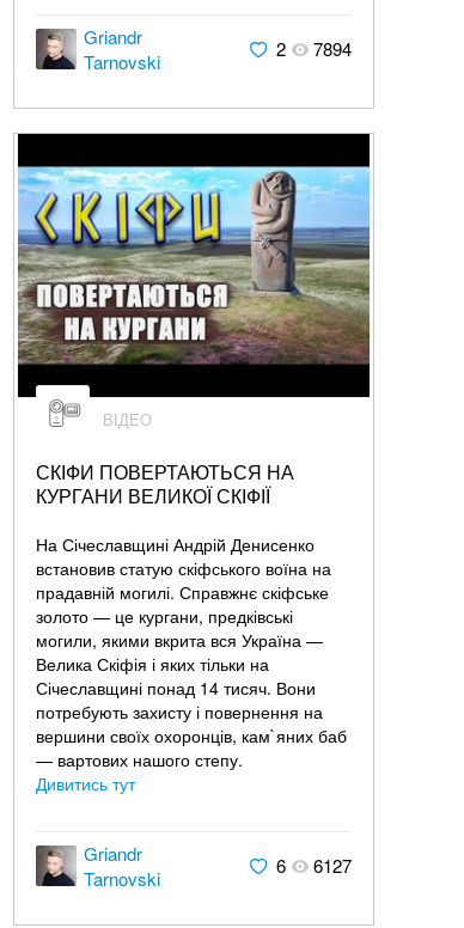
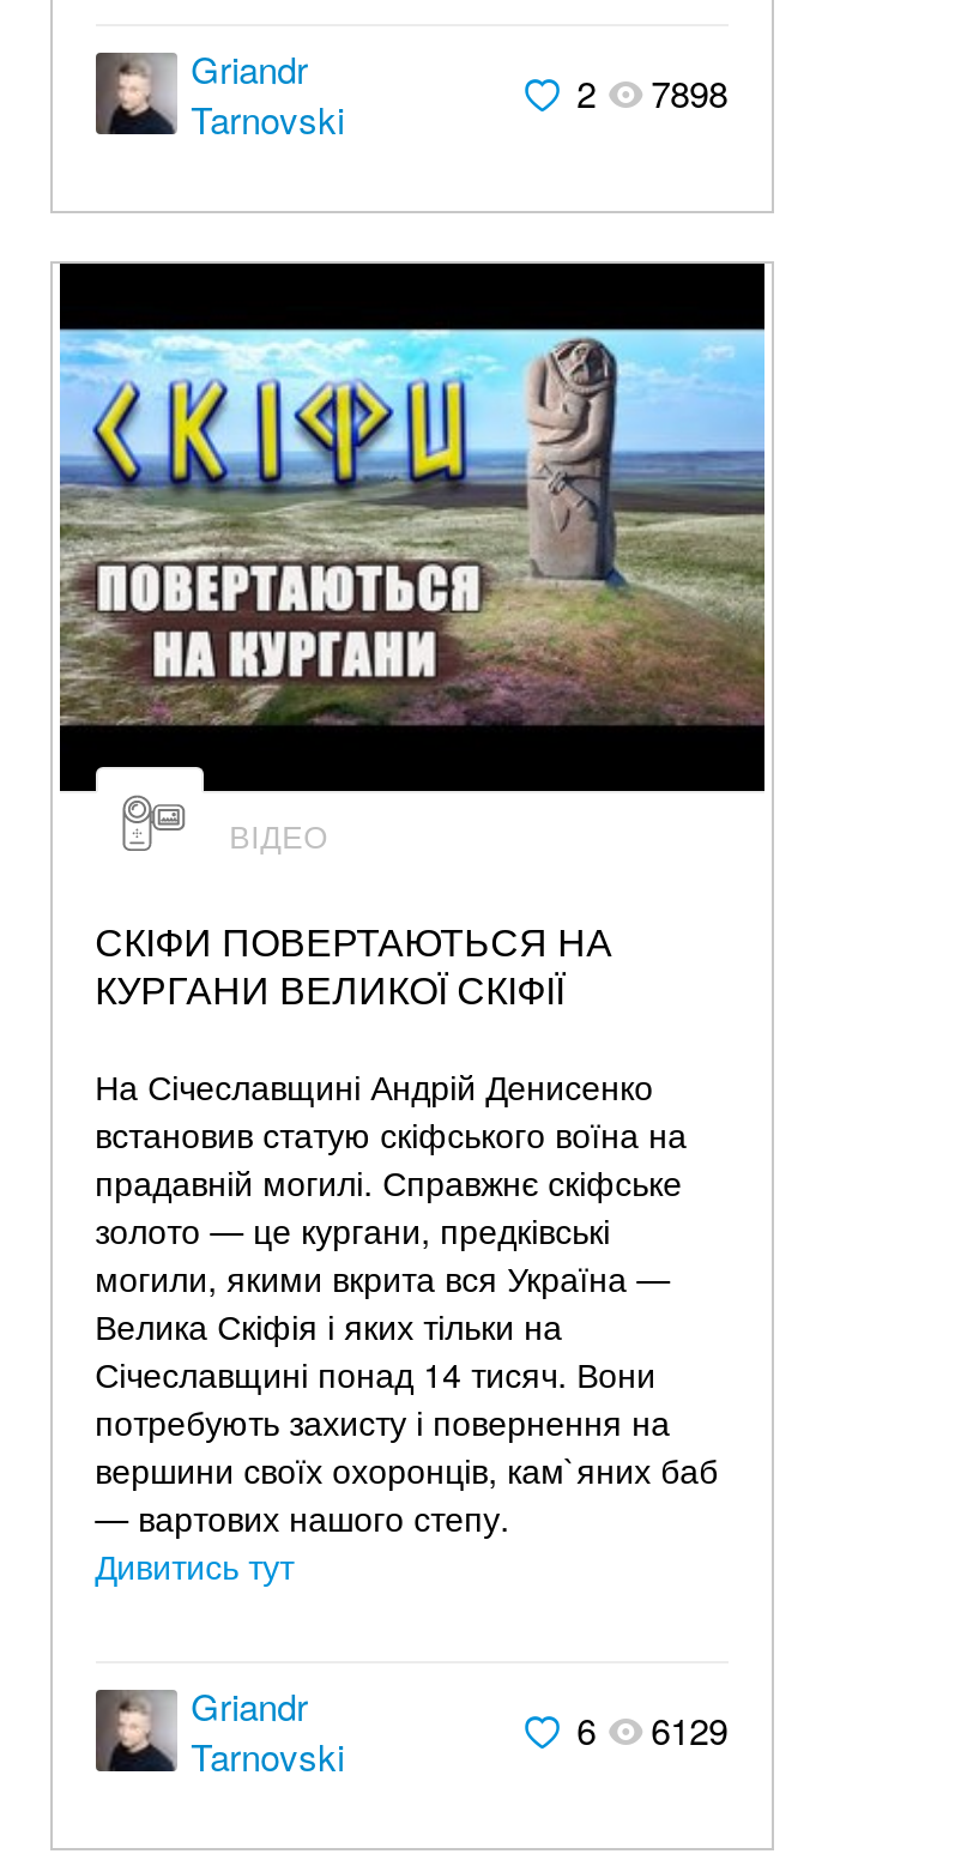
[276,35,351,61] 2 7894 -> [577,66,728,116] 2 7898
[276,853,351,878] 6 6127 -> [577,1704,728,1755] 6 6129

